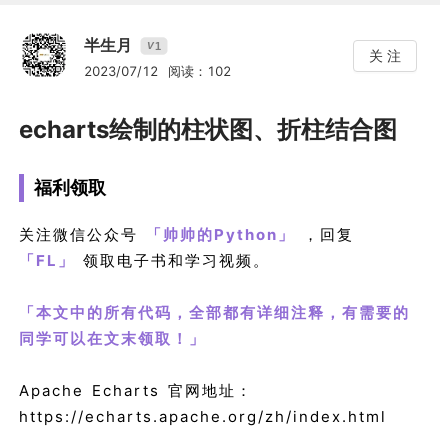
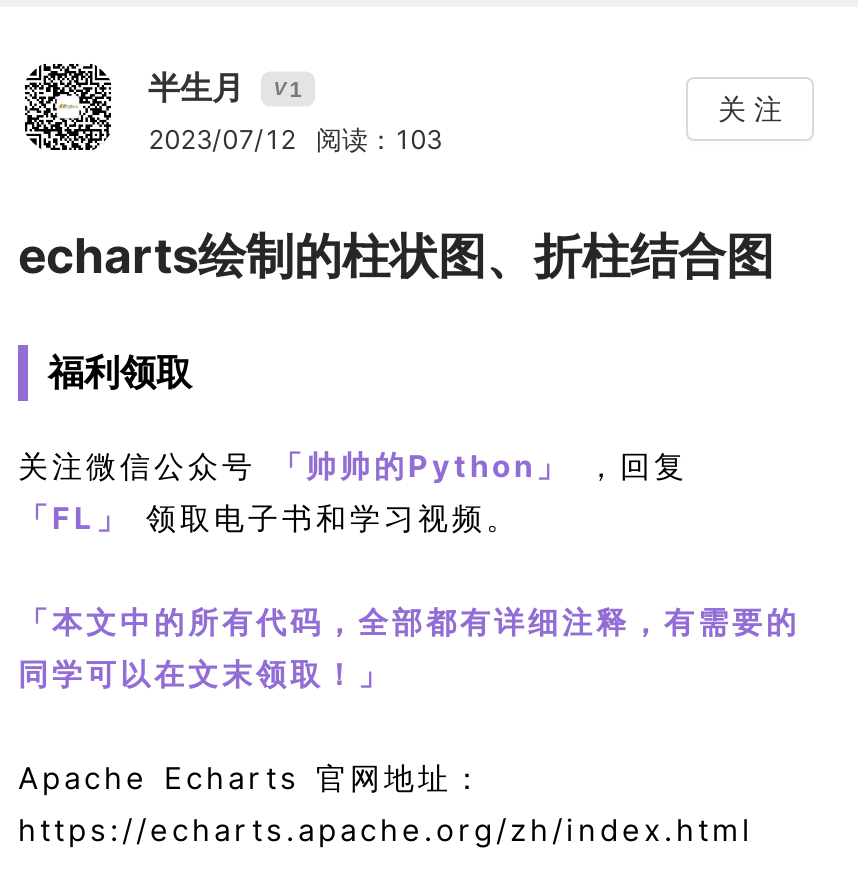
[84,63,231,79] 2023/07/12 阅读：102 -> [148,123,442,155] 2023/07/12 阅读：103

